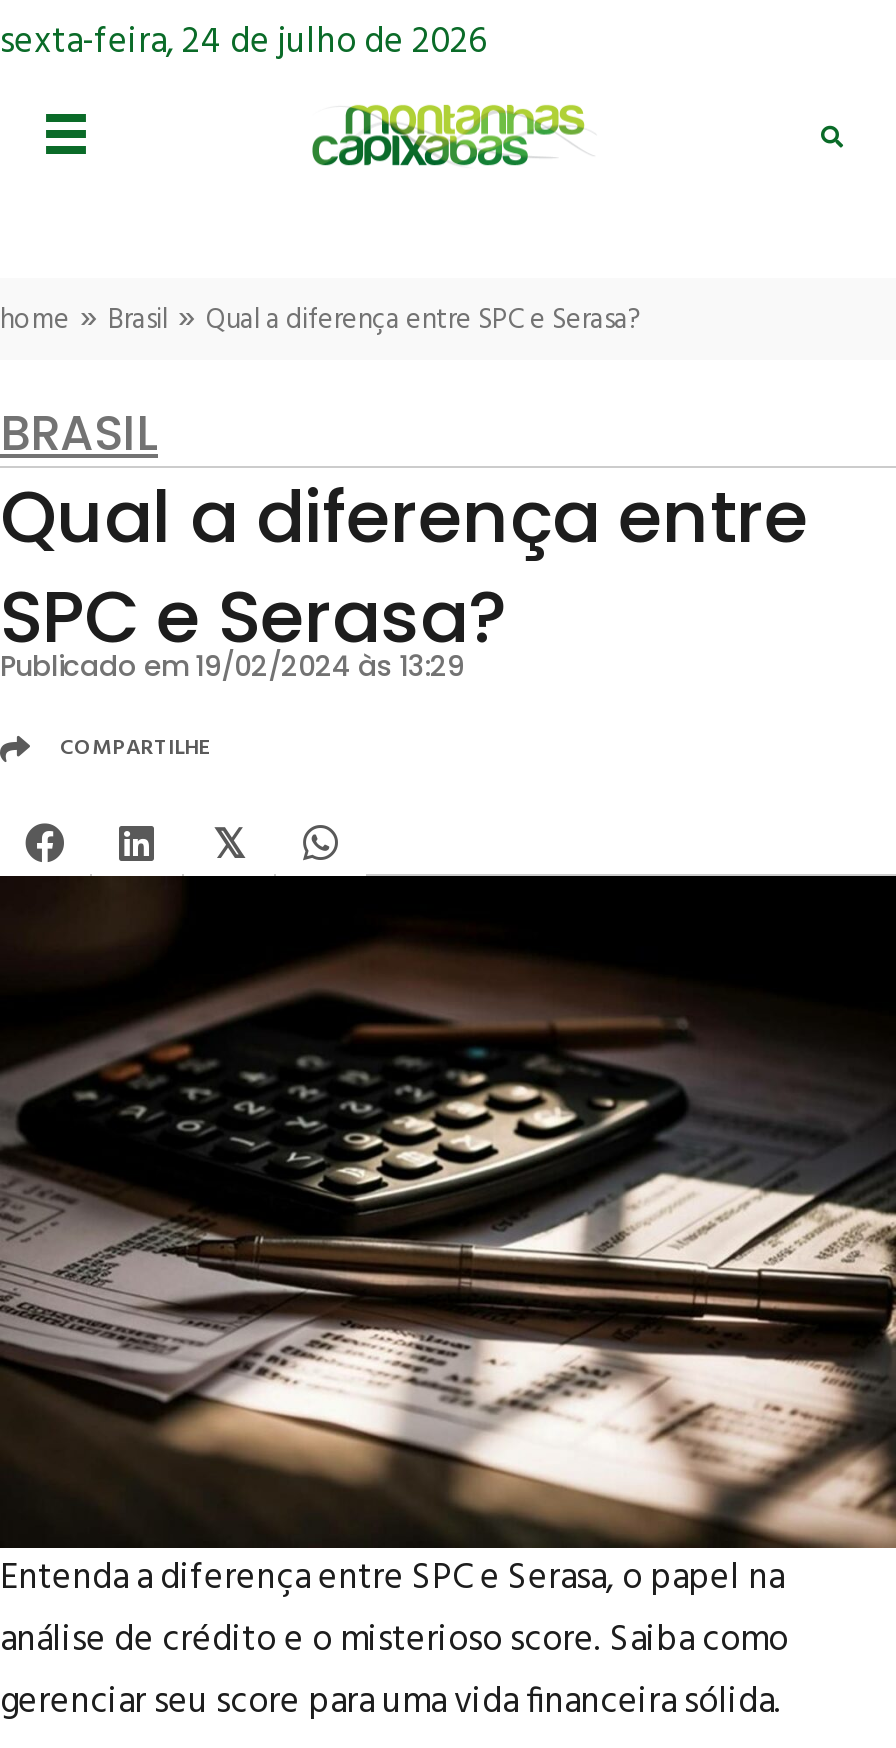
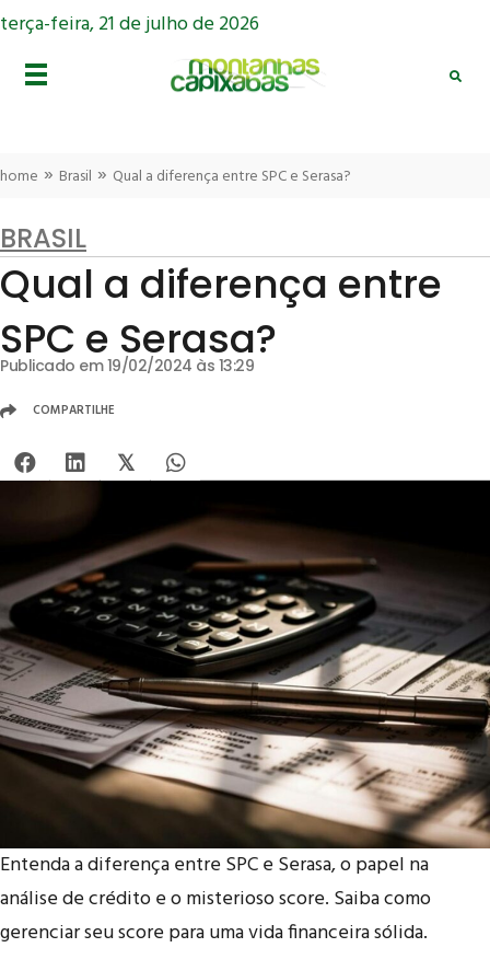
[0,14,486,72] sexta-feira, 24 de julho de 2026 -> [0,9,259,41] terça-feira, 21 de julho de 2026

